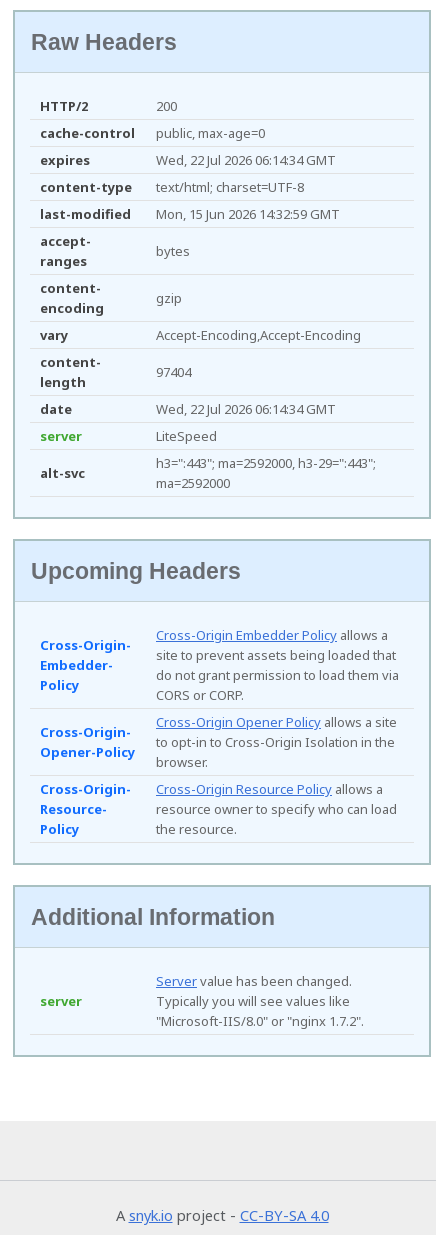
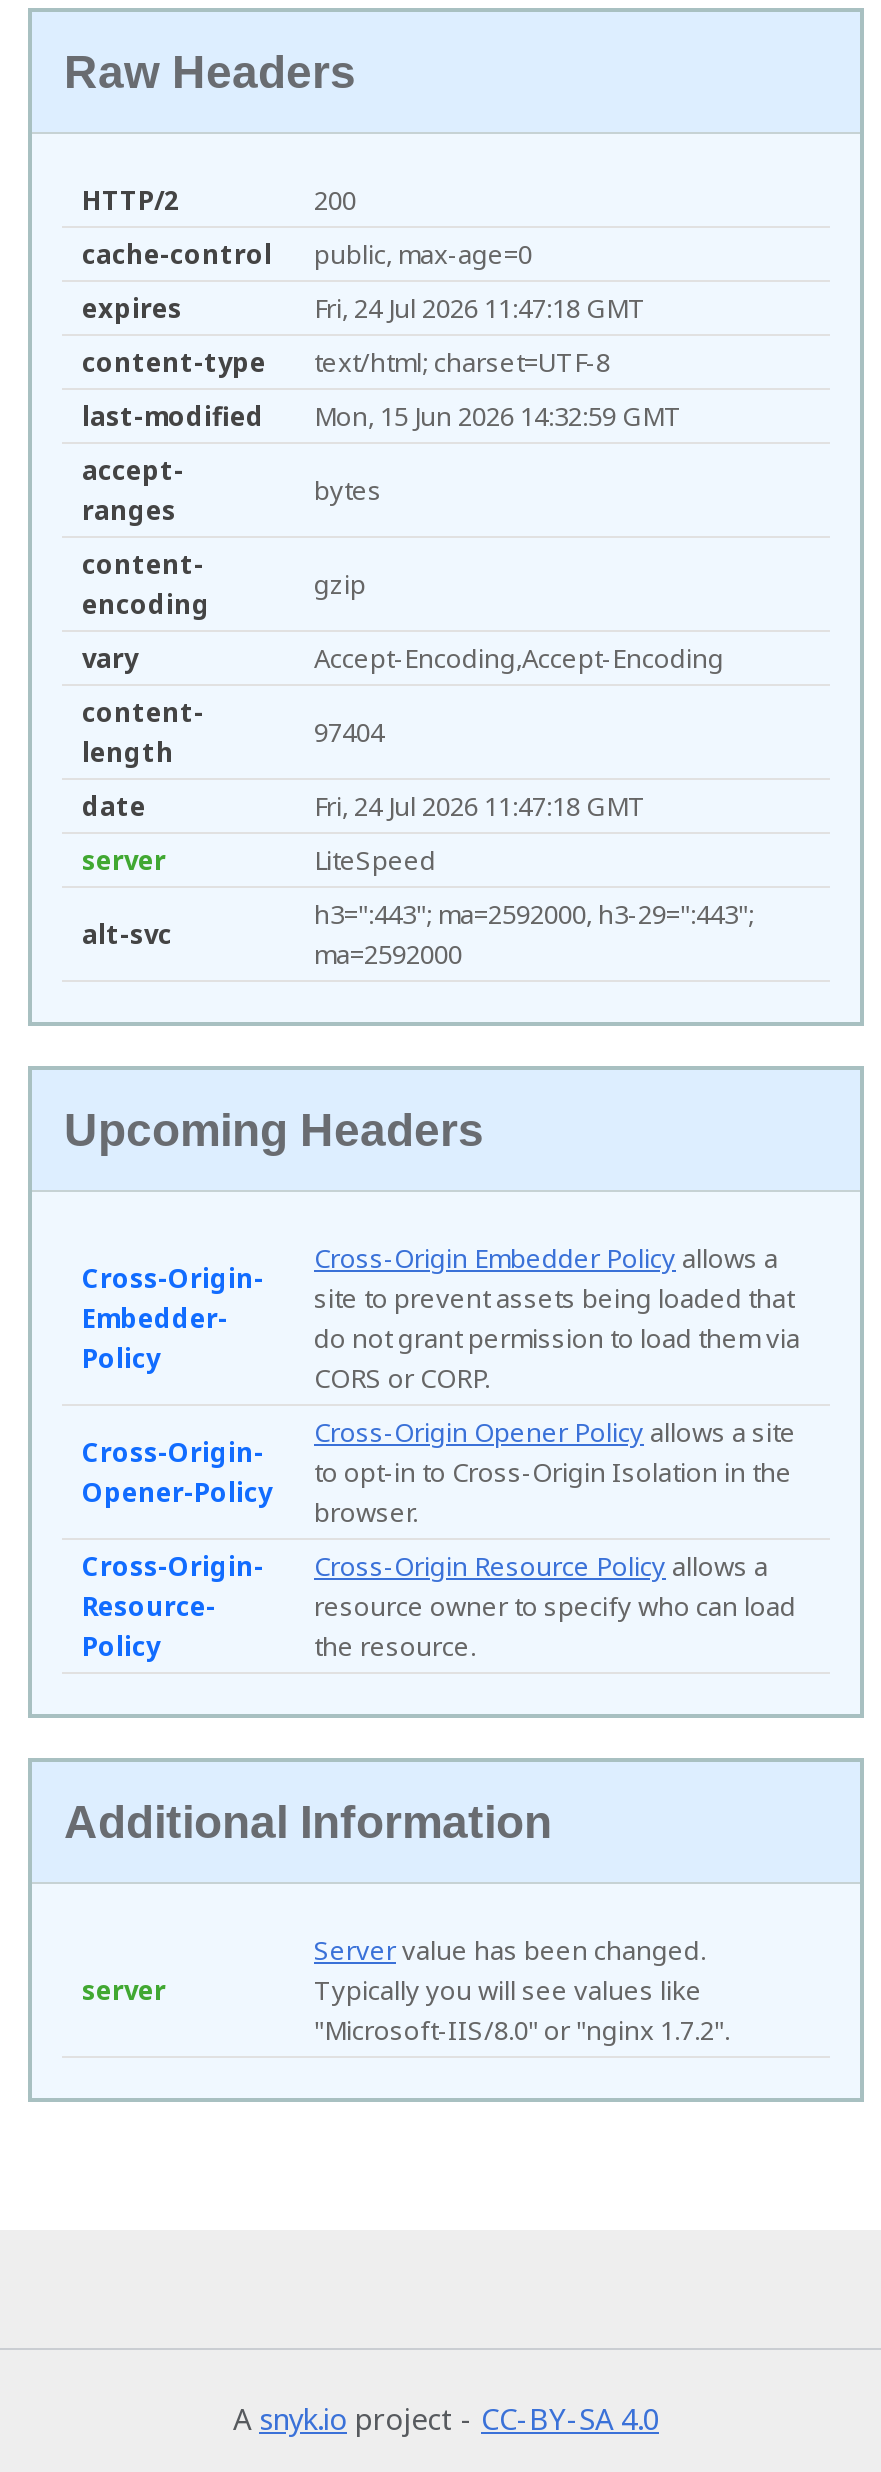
[156,151,336,169] Wed, 22 Jul 2026 06:14:34 GMT -> [314,291,646,327] Fri, 24 Jul 2026 11:47:18 GMT
[156,400,336,418] Wed, 22 Jul 2026 06:14:34 GMT -> [314,789,646,825] Fri, 24 Jul 2026 11:47:18 GMT

